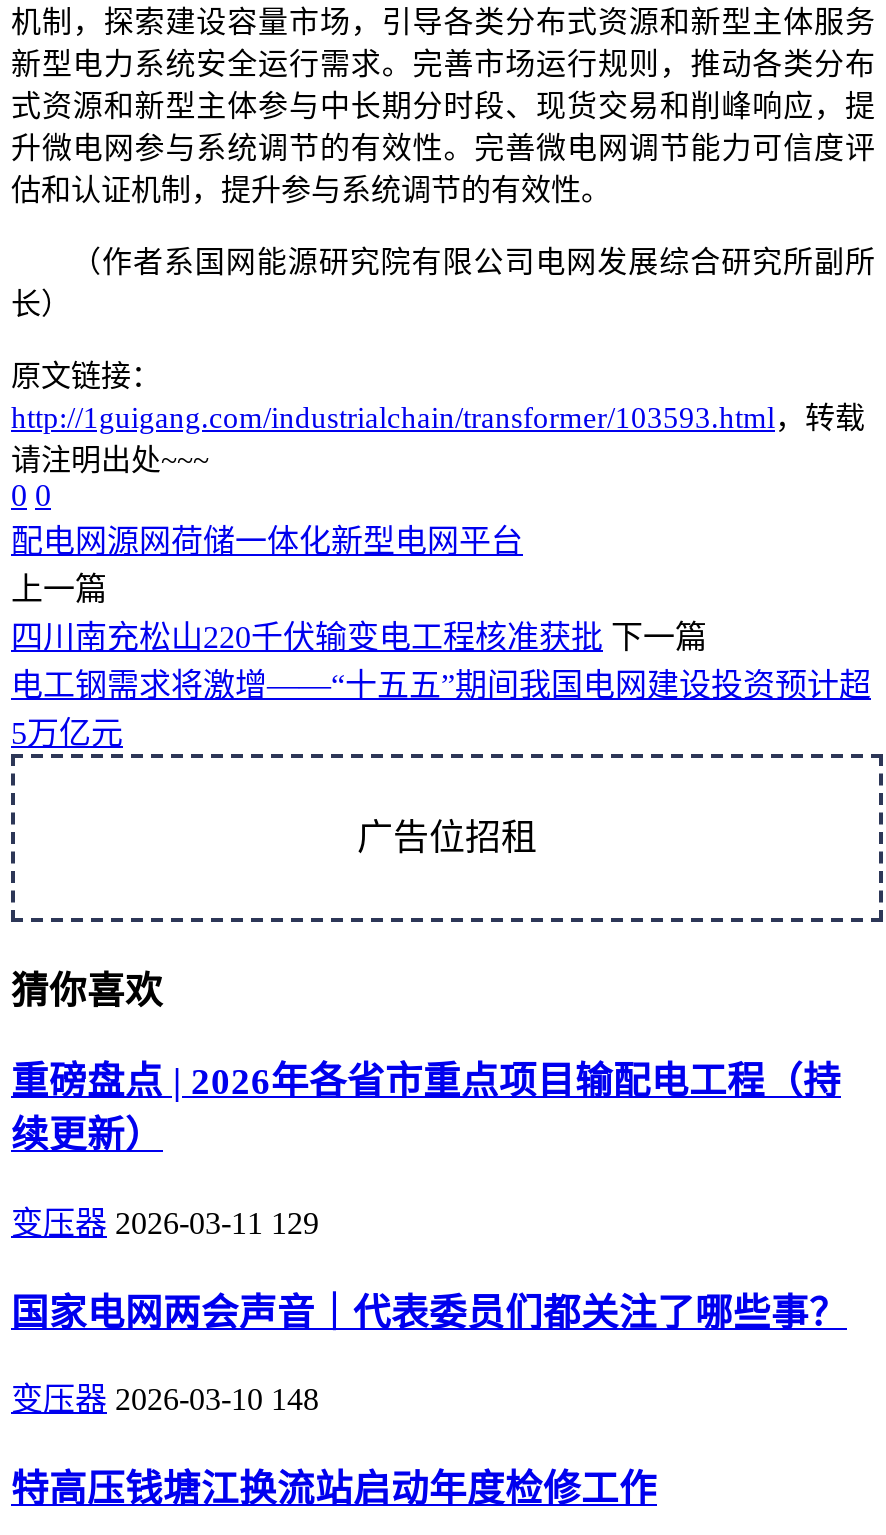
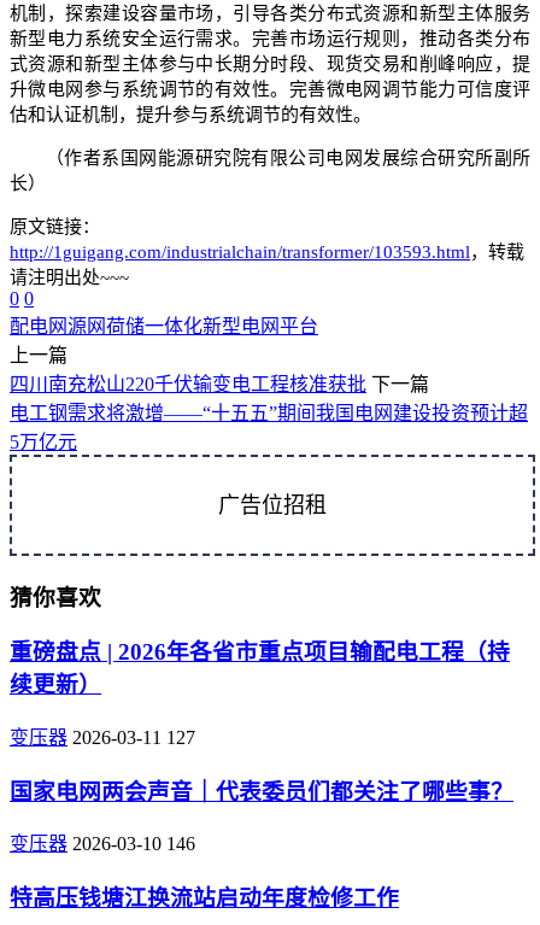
[11,1206,319,1240] 变压器 2026-03-11 129 -> [10,727,195,748] 变压器 2026-03-11 127
[11,1383,319,1417] 变压器 2026-03-10 148 -> [10,834,195,854] 变压器 2026-03-10 146

